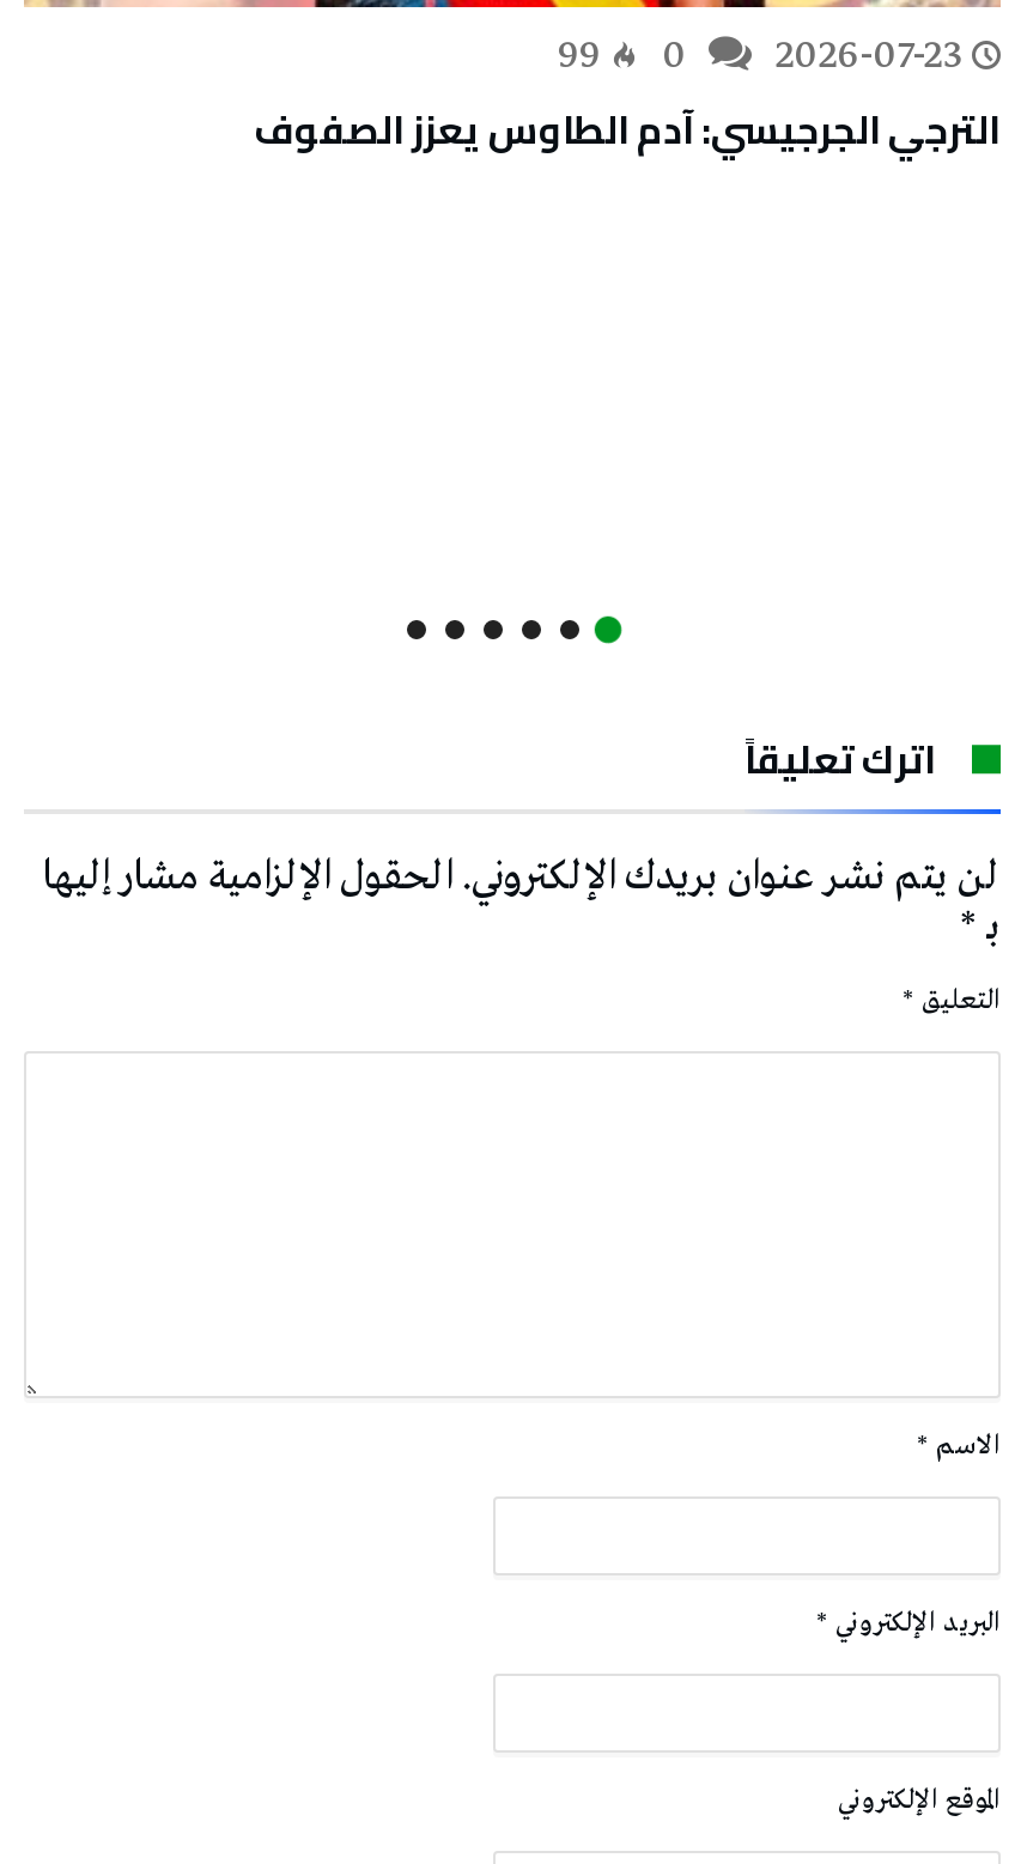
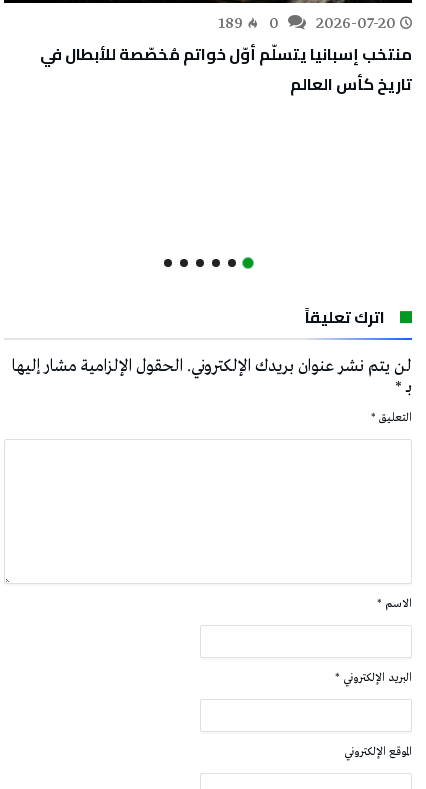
[254,32,1001,166] 99 | الترجي الجرجيسي: آدم الطاوس يعزز الصفوف -> [40,13,412,99] 189 | منتخب إسبانيا يتسلّم أوّل خواتم مُخصّصة للأبطال في | تاريخ كأس العالم
[776,32,962,83] 2026-07-23 -> [316,13,396,34] 2026-07-20

